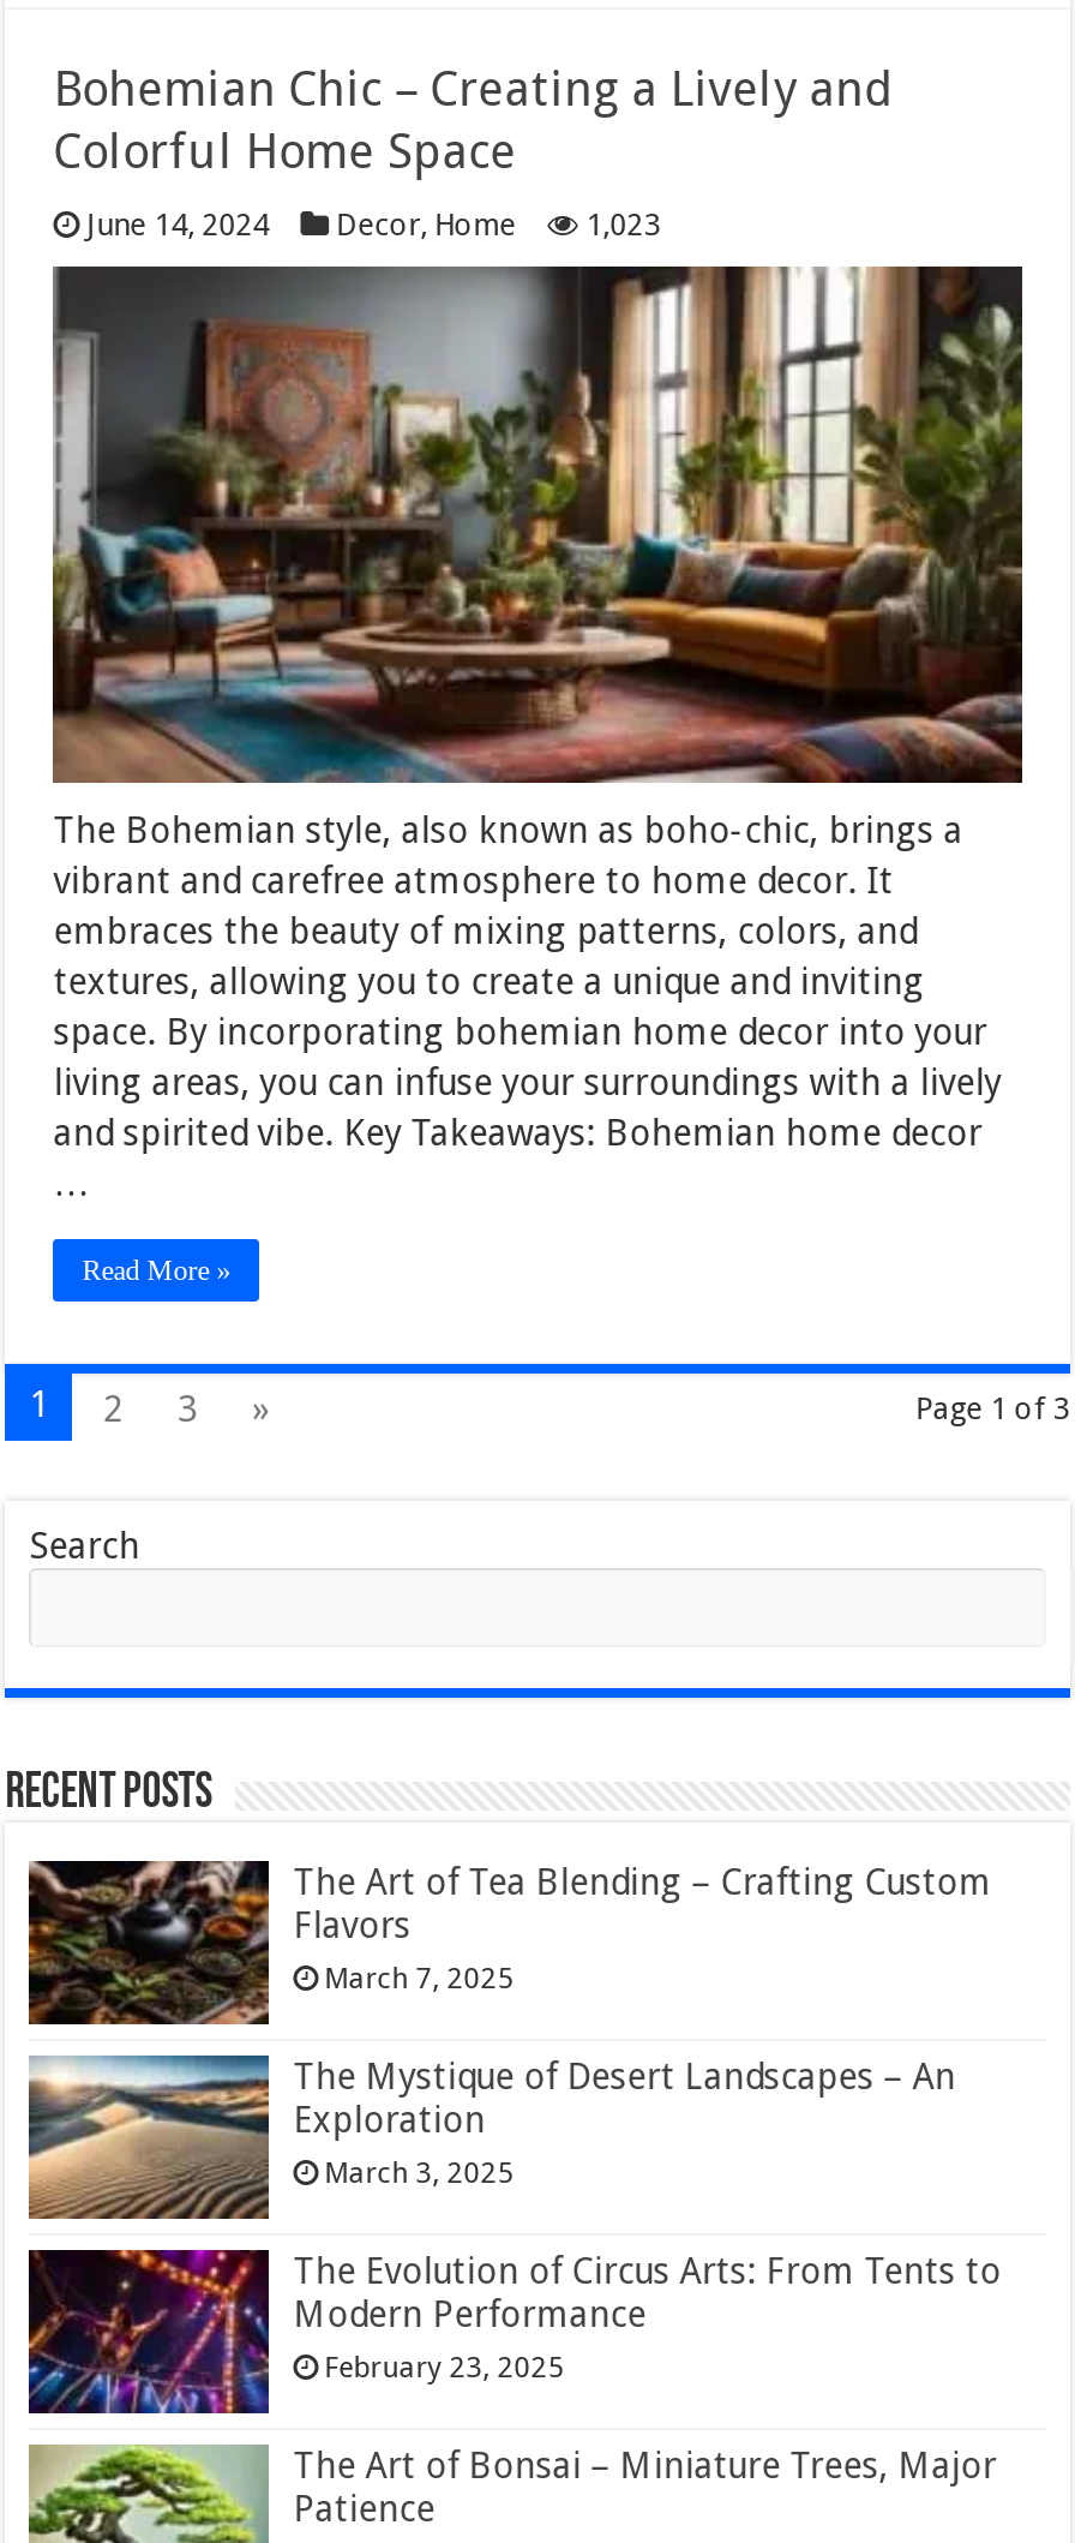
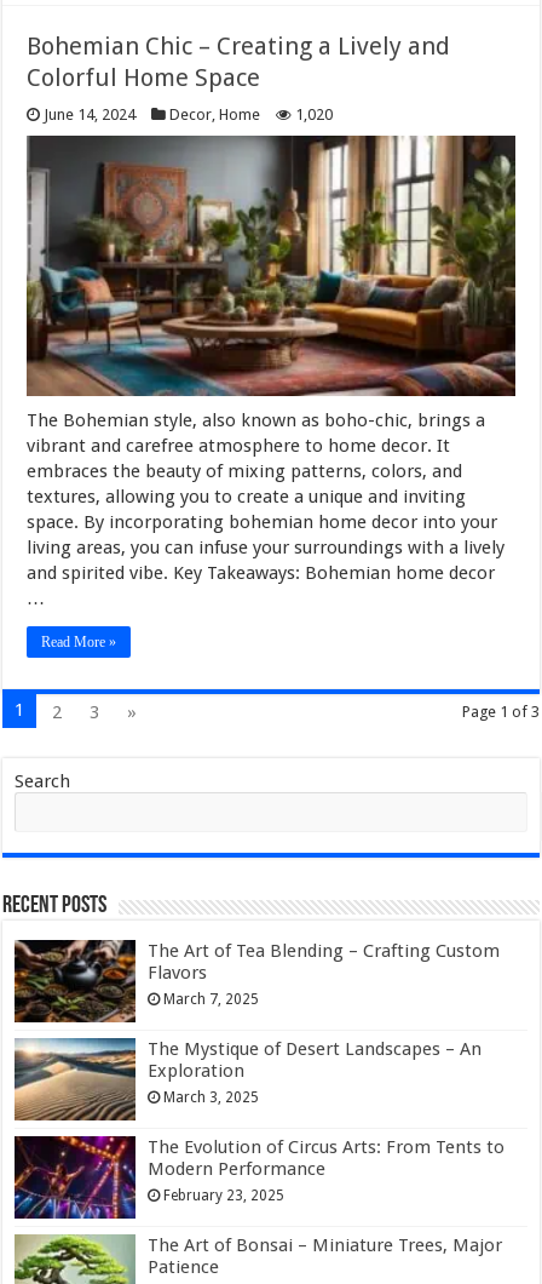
[87,206,660,242] June 14, 2024 Decor, Home 1,023 -> [44,105,333,123] June 14, 2024 Decor, Home 1,020

